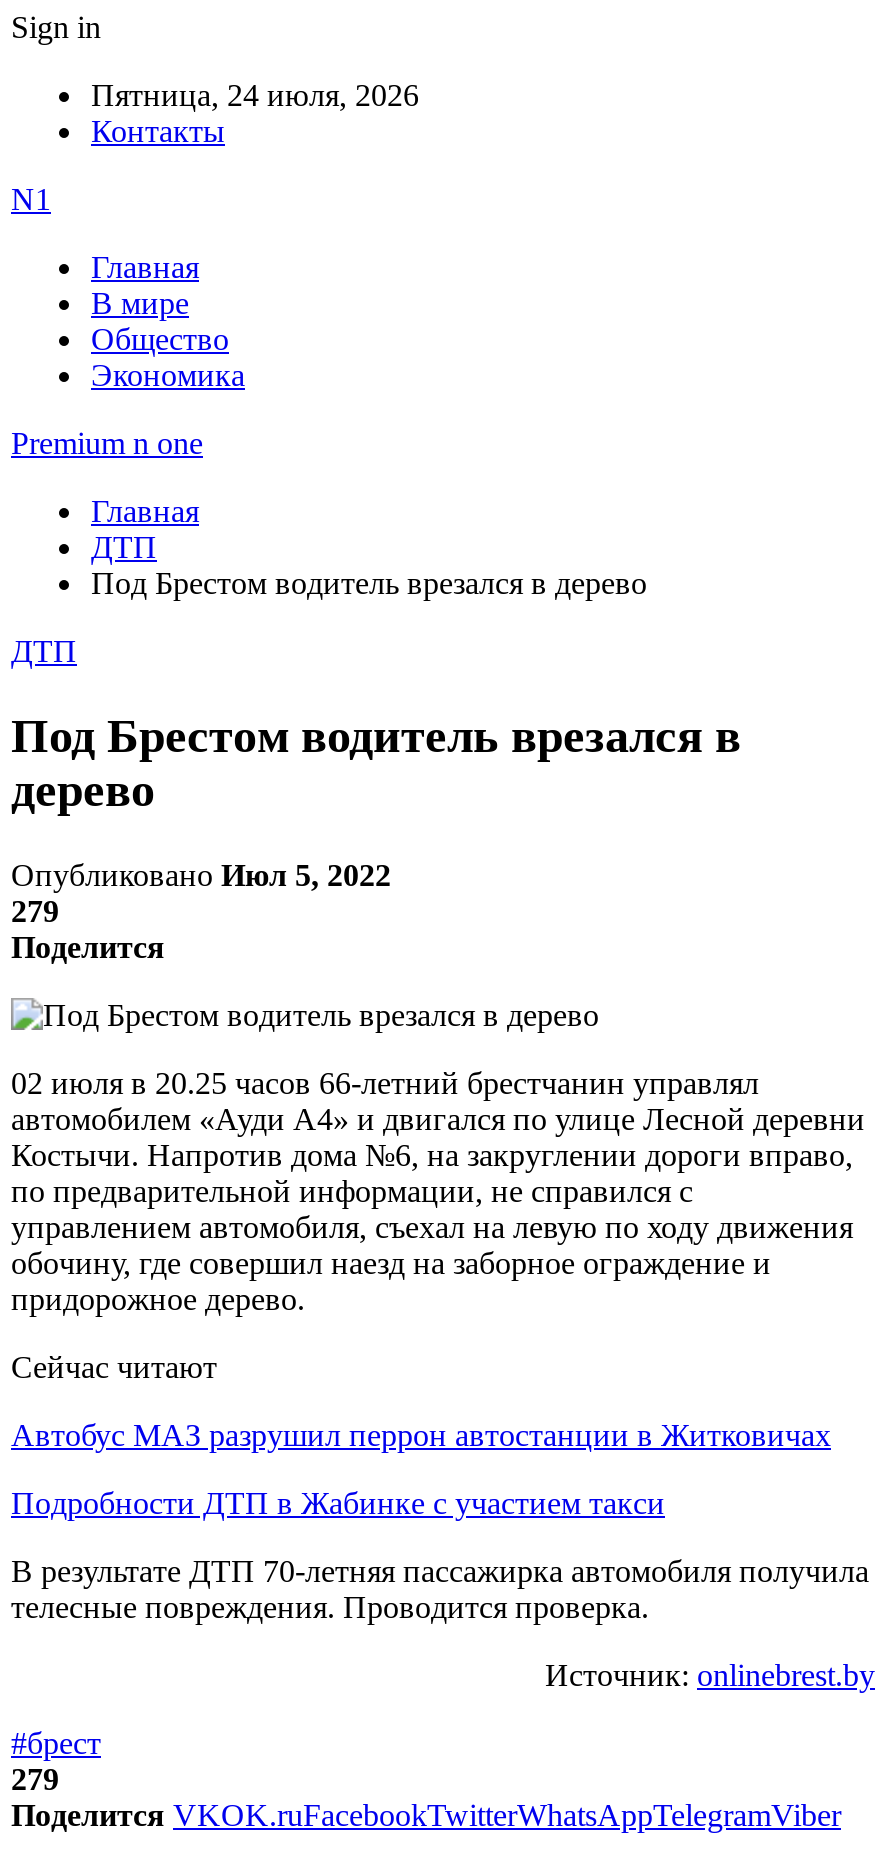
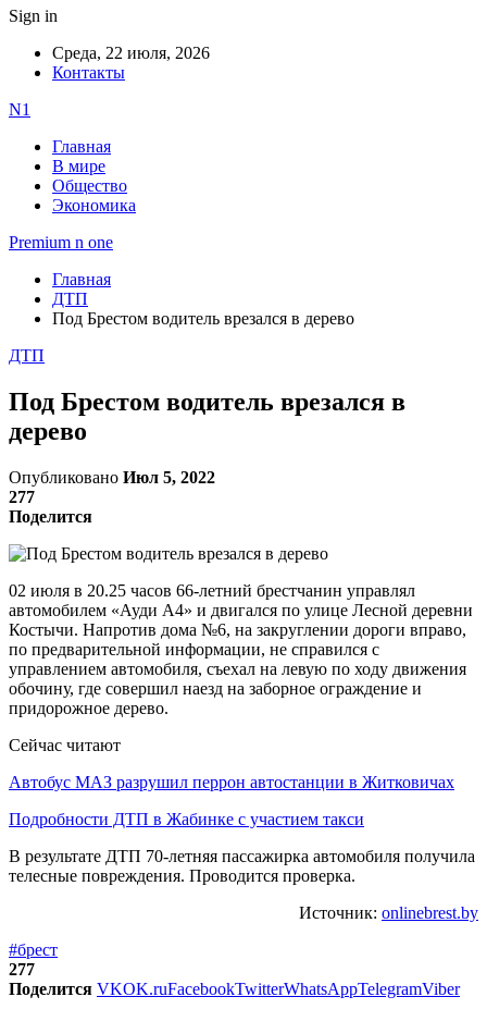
[91,78,419,112] Пятница, 24 июля, 2026 -> [52,44,210,62] Среда, 22 июля, 2026
[11,894,59,928] 279 -> [9,487,35,506] 277
[11,1762,59,1796] 279 -> [9,960,35,978] 277

